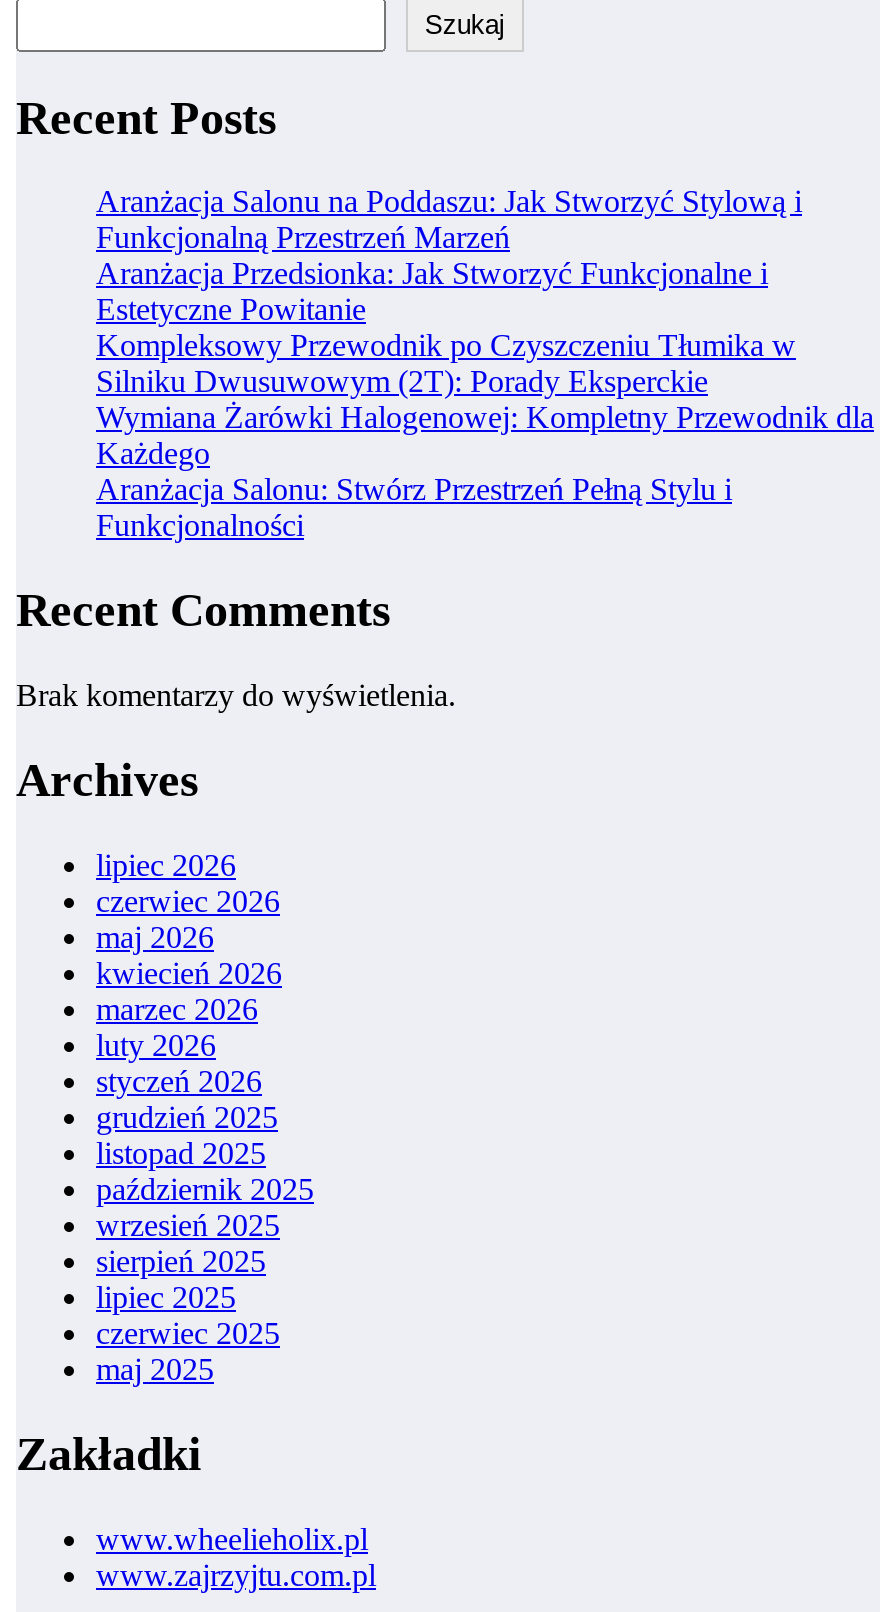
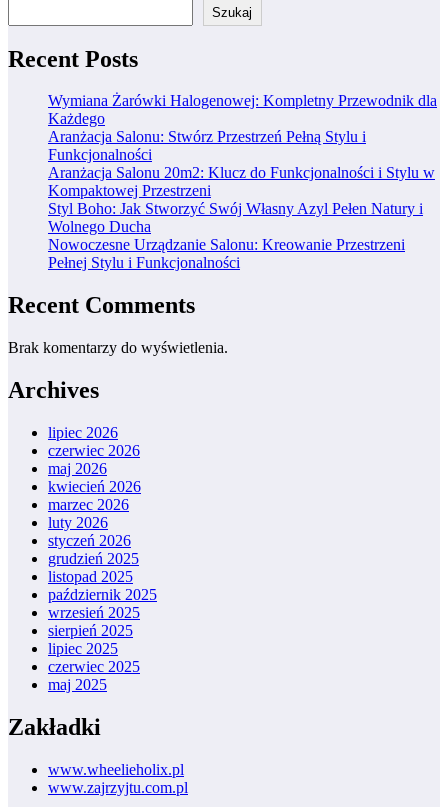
[96,185,802,399] Aranżacja Salonu na Poddaszu: Jak Stworzyć Stylową i | Funkcjonalną Przestrzeń Marzeń | Aranżacja Przedsionka: Jak Stworzyć Funkcjonalne i | Estetyczne Powitanie | Kompleksowy Przewodnik po Czyszczeniu Tłumika w | Silniku Dwusuwowym (2T): Porady Eksperckie -> none
moved [96,401,874,543] -> [48,92,437,163]: Wymiana Żarówki Halogenowej: Kompletny Przewodnik dla | Każdego | Aranżacja Salonu: Stwórz Przestrzeń Pełną Stylu i | Funkcjonalności
none -> [48,164,435,271] Aranżacja Salonu 20m2: Klucz do Funkcjonalności i Stylu w | Kompaktowej Przestrzeni | Styl Boho: Jak Stworzyć Swój Własny Azyl Pełen Natury i | Wolnego Ducha | Nowoczesne Urządzanie Salonu: Kreowanie Przestrzeni | Pełnej Stylu i Funkcjonalności

